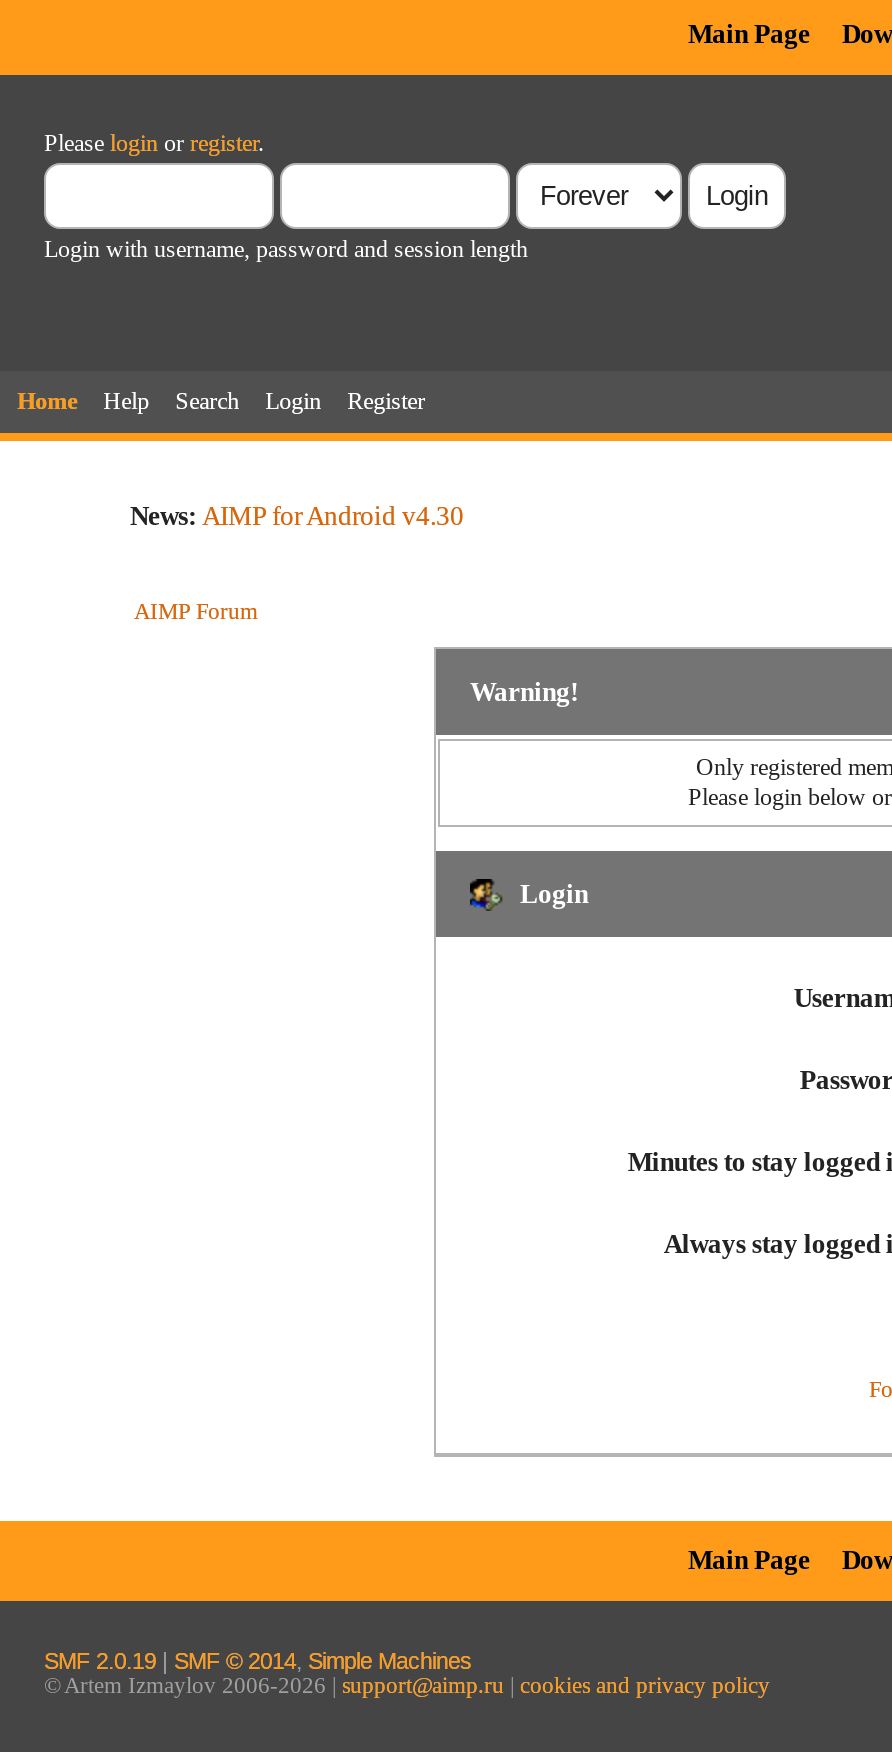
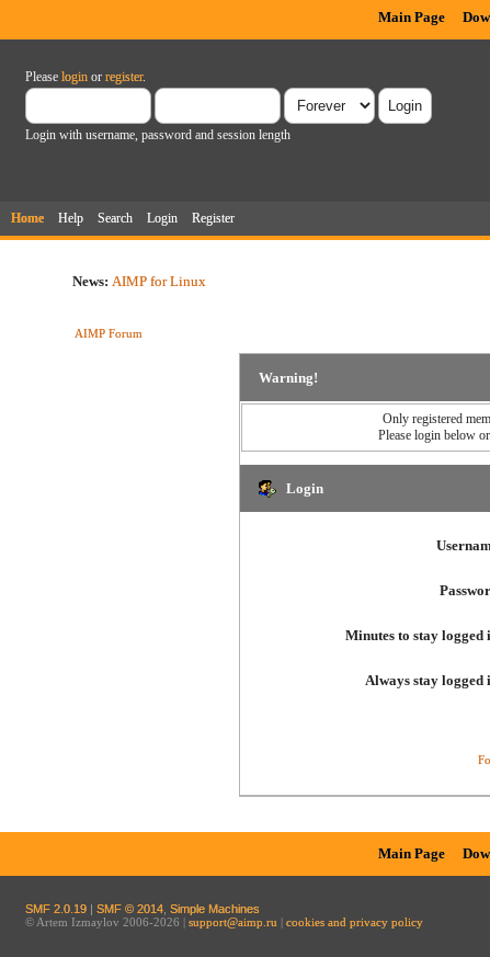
[130,501,464,531] News: AIMP for Android v4.30 -> [72,273,206,289] News: AIMP for Linux

